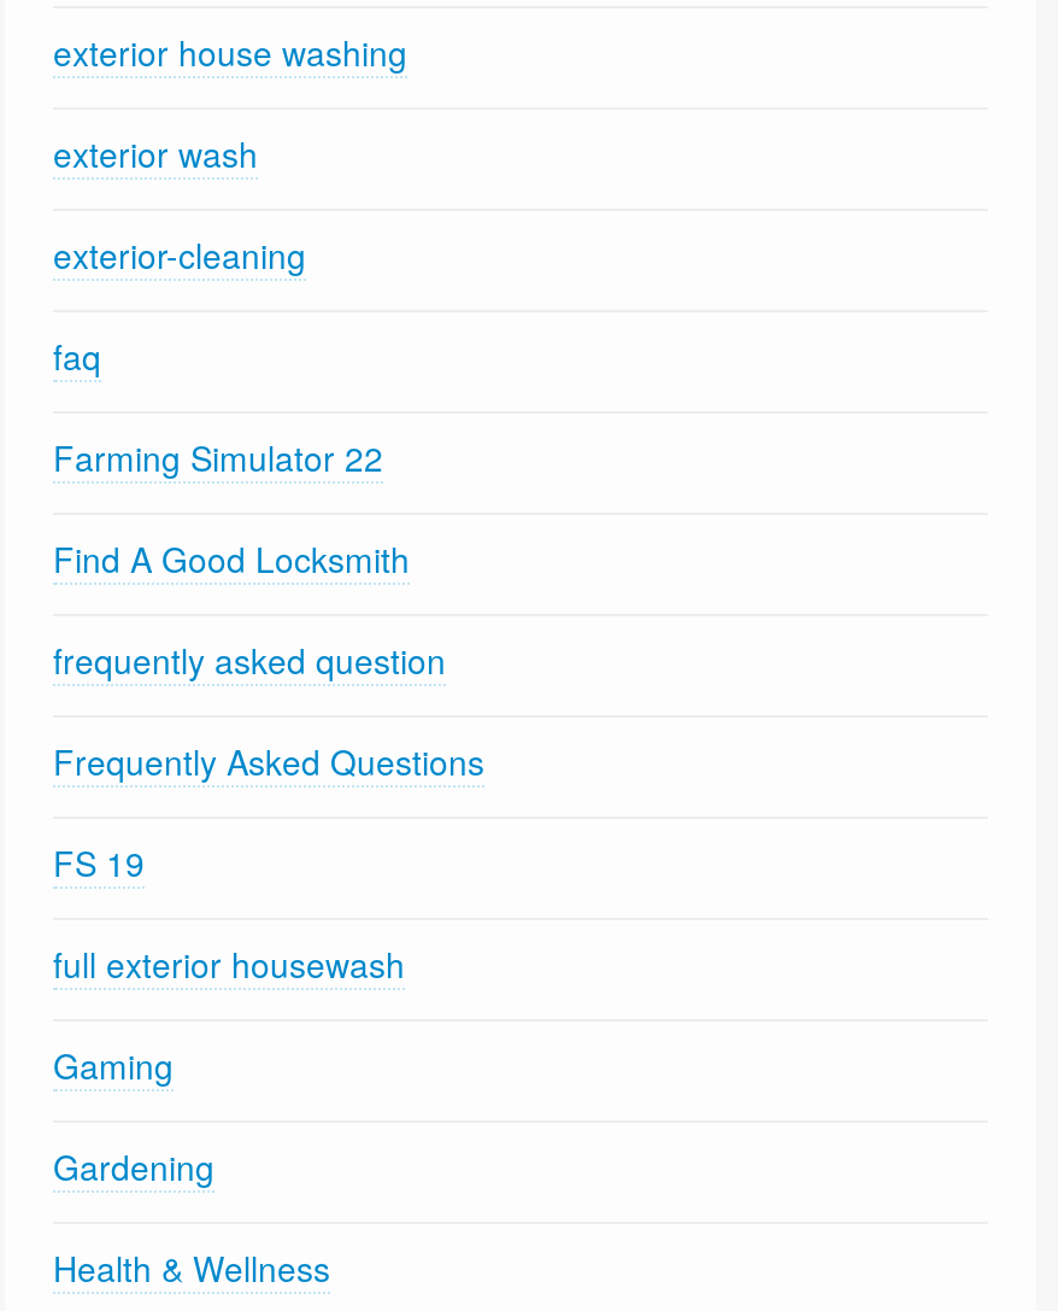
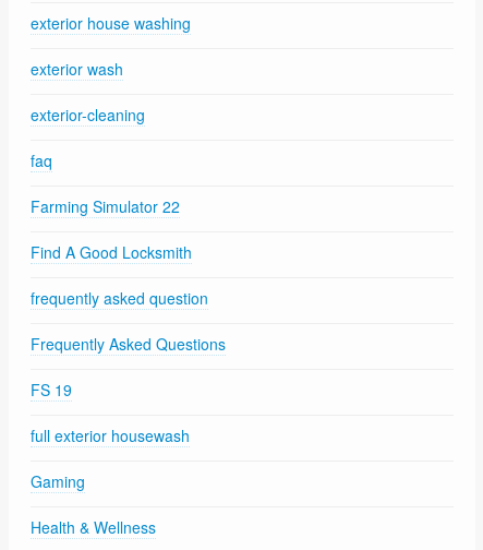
[53,1141,214,1190] Gardening -> none

